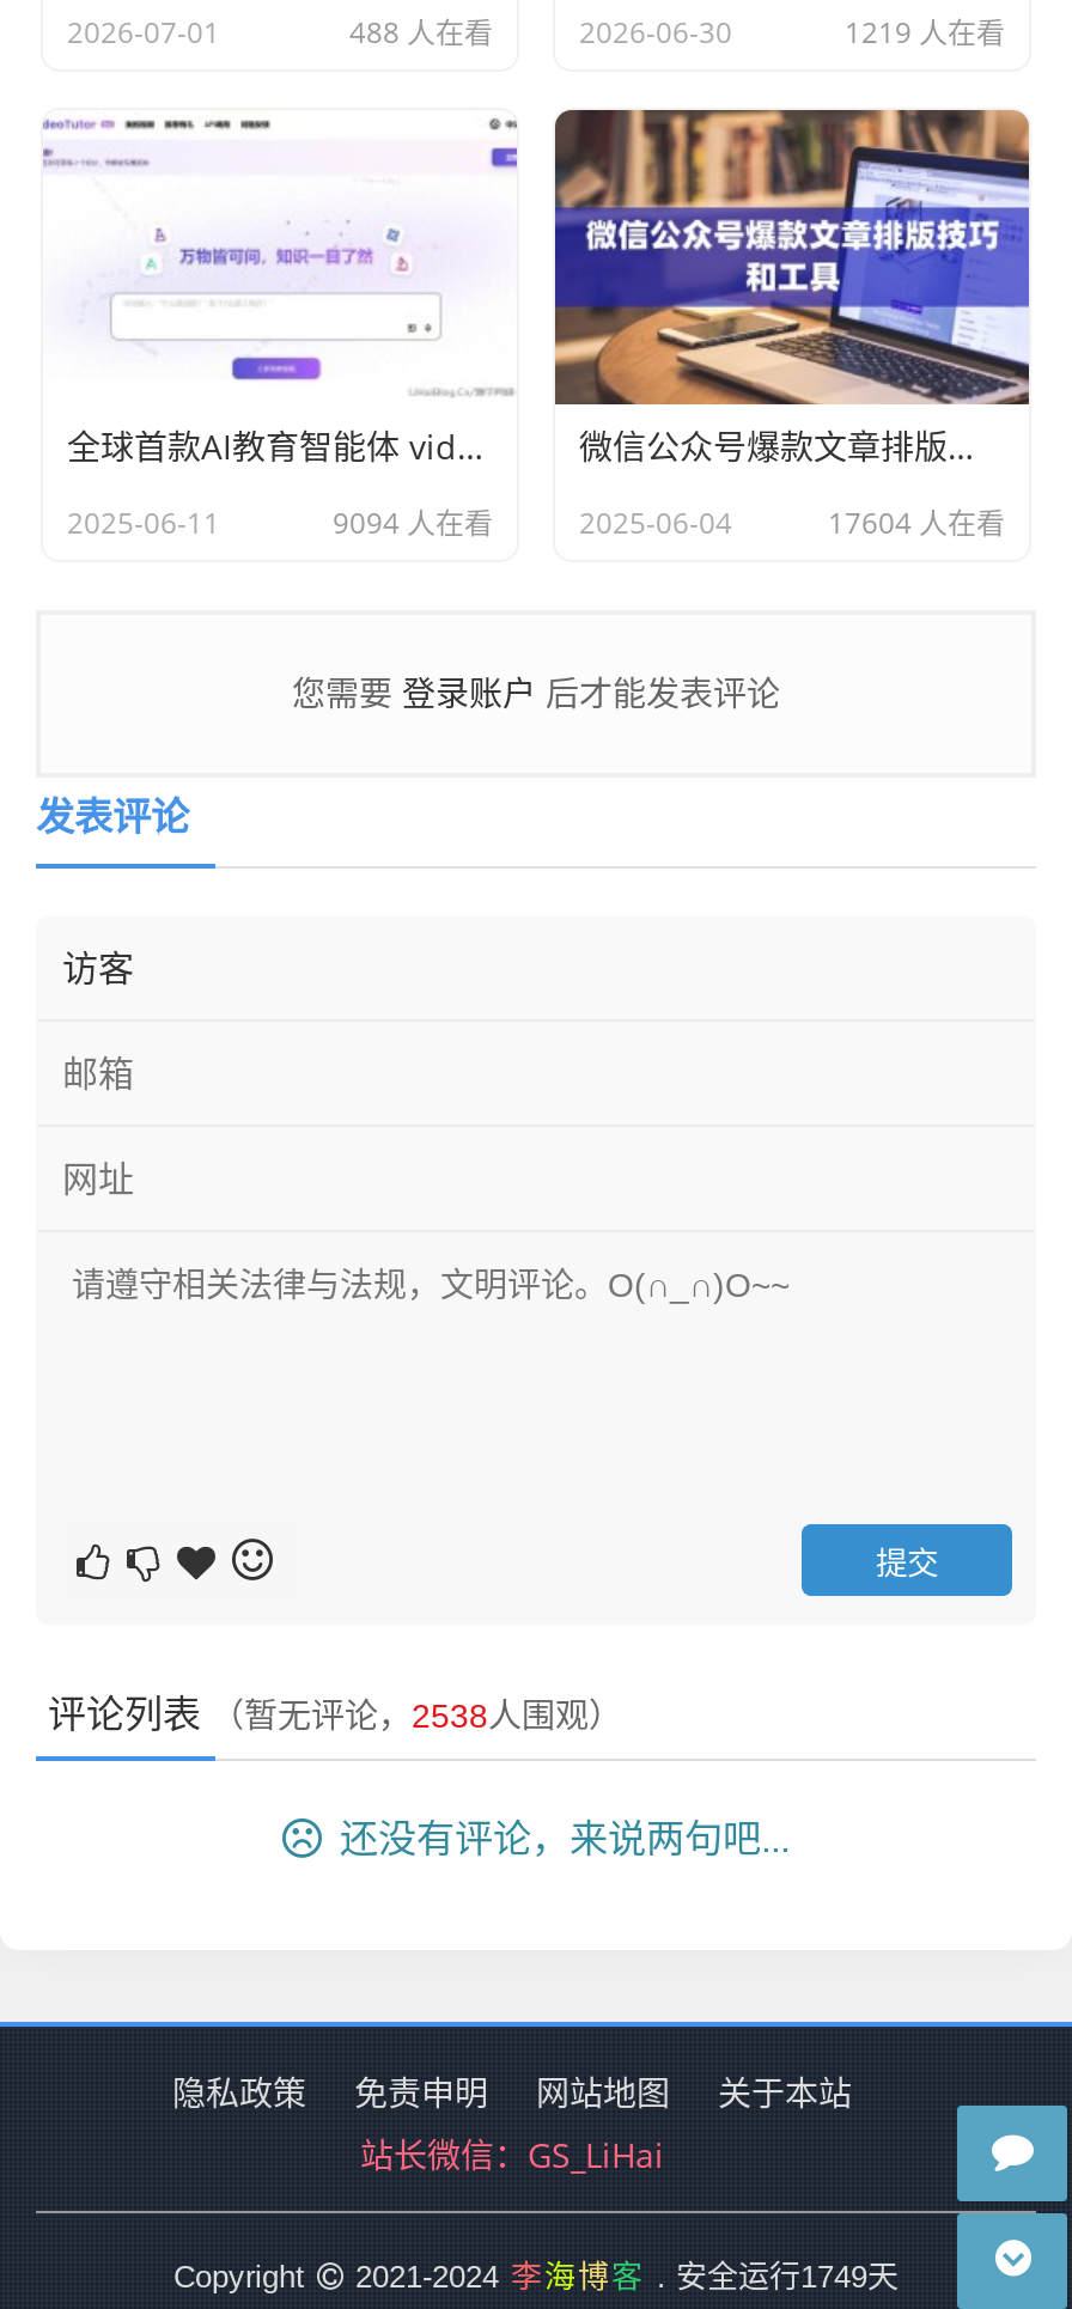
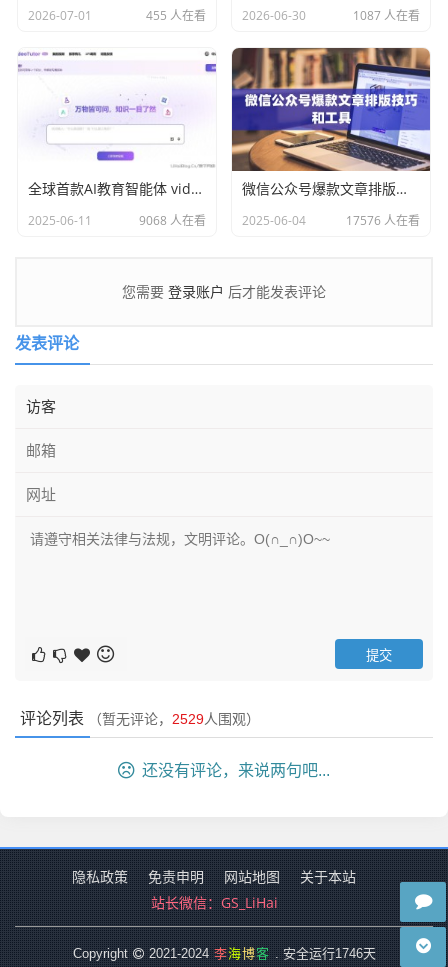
[349,13,493,53] 488 人在看 -> [146,7,206,24] 455 人在看
[845,13,1005,53] 1219 人在看 -> [353,7,420,24] 1087 人在看
[333,503,493,543] 9094 人在看 -> [139,212,206,229] 9068 人在看
[828,503,1005,543] 17604 人在看 -> [346,212,420,229] 17576 人在看
[48,1694,622,1735] 评论列表（暂无评论，2538人围观） -> [20,710,260,727] 评论列表（暂无评论，2529人围观）
[355,2254,899,2297] 2021-2024 李海博客 . 安全运行1749天 -> [148,944,375,962] 2021-2024 李海博客 . 安全运行1746天

